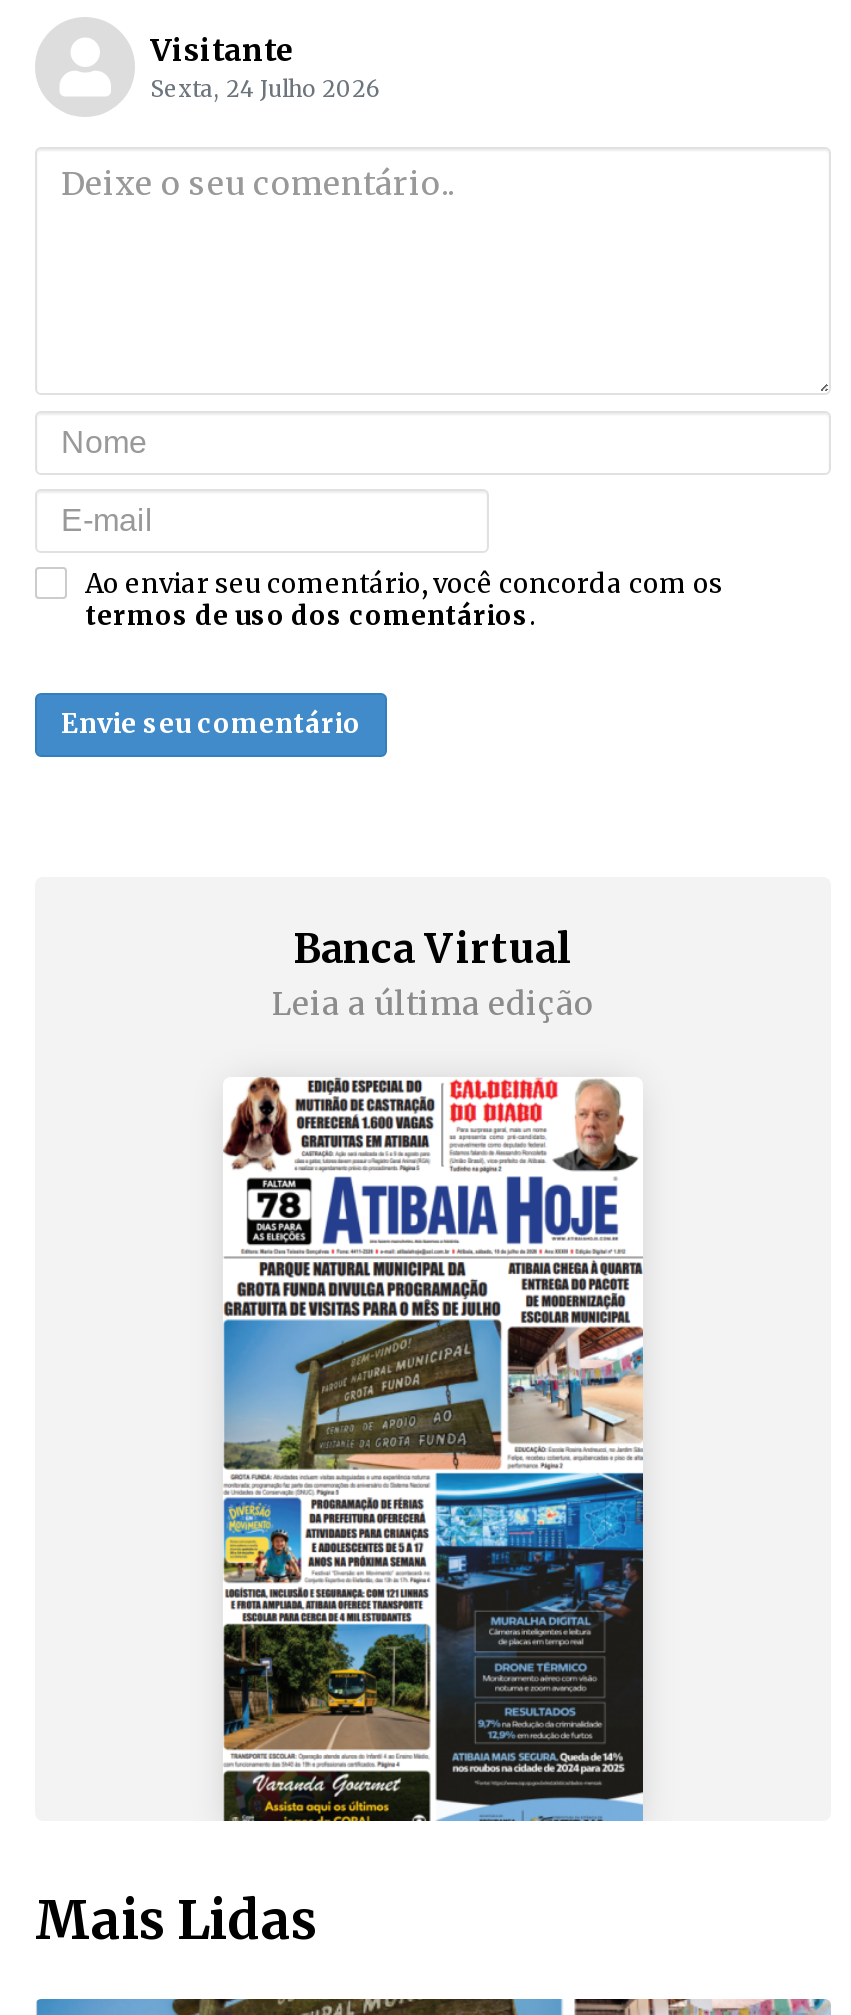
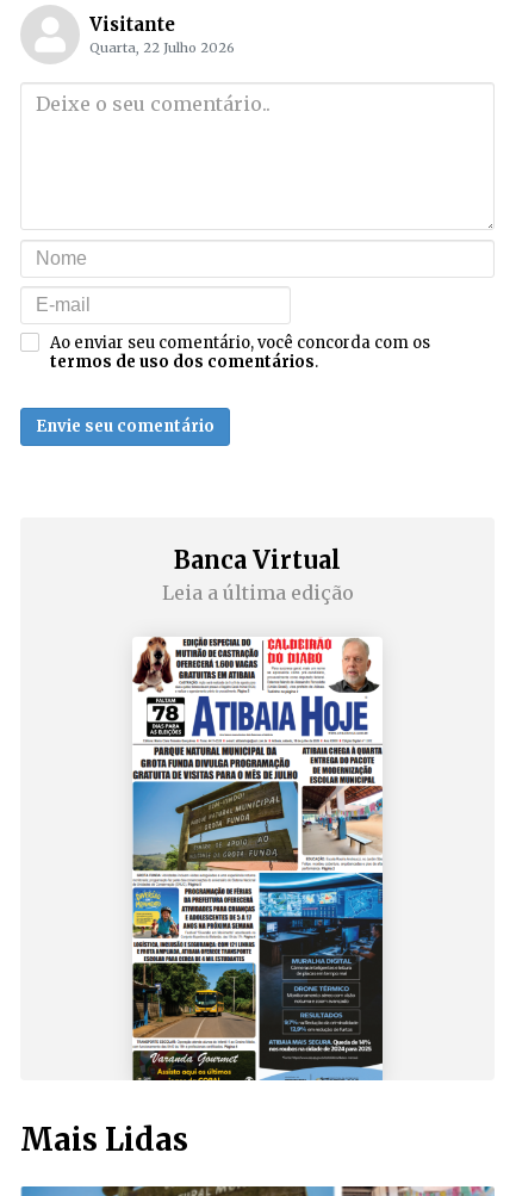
[150,76,380,104] Sexta, 24 Julho 2026 -> [89,40,234,56] Quarta, 22 Julho 2026

